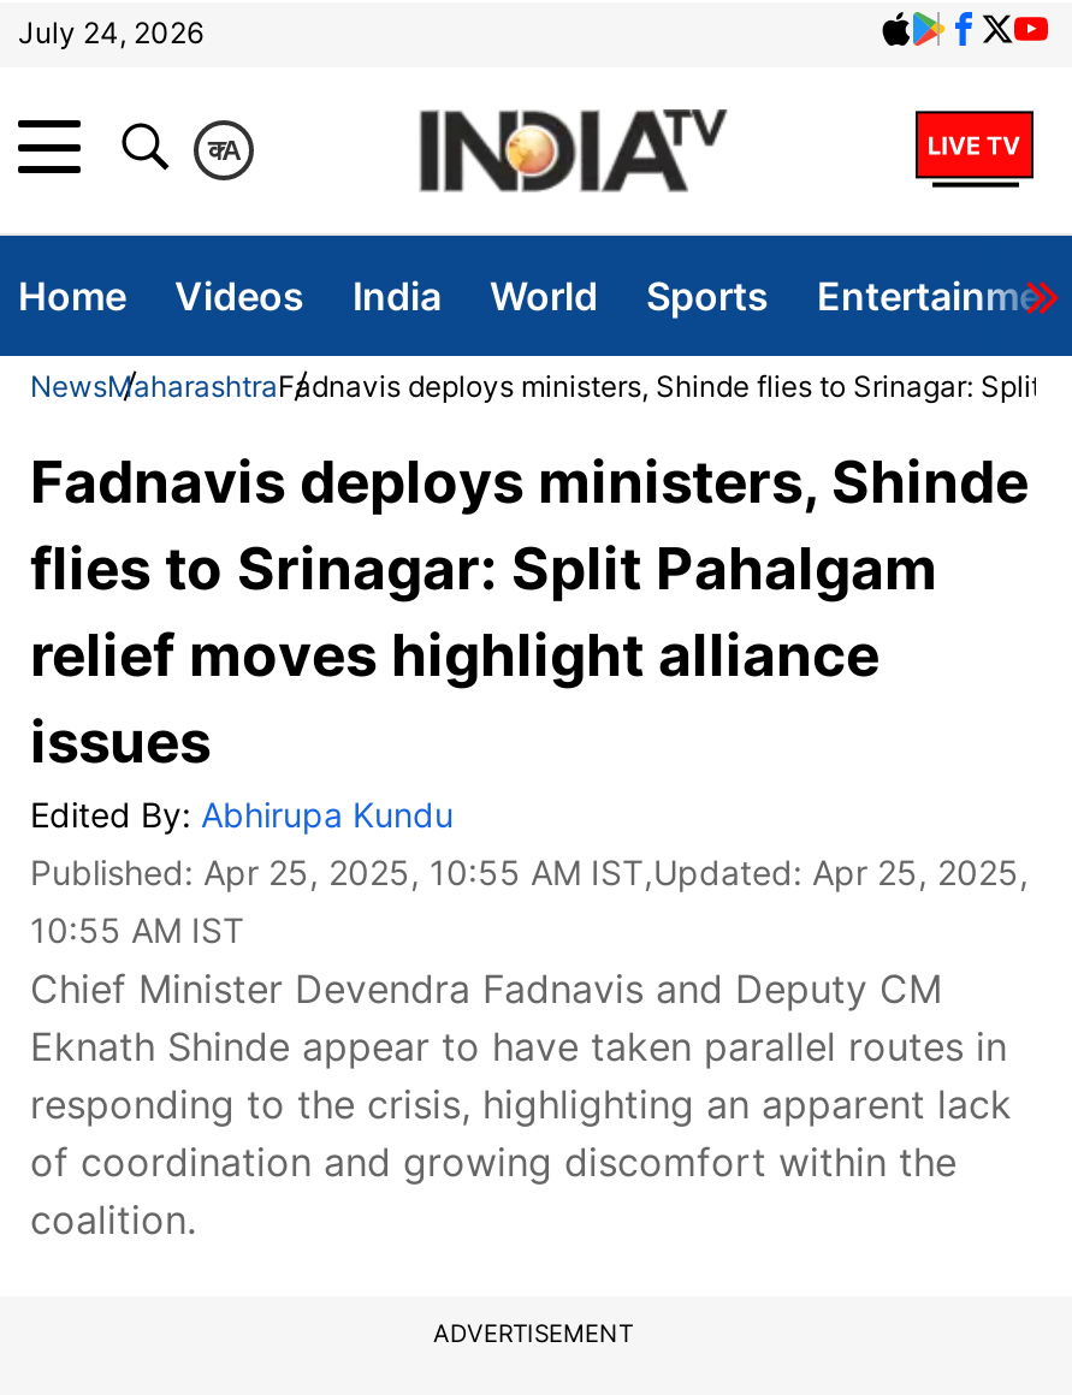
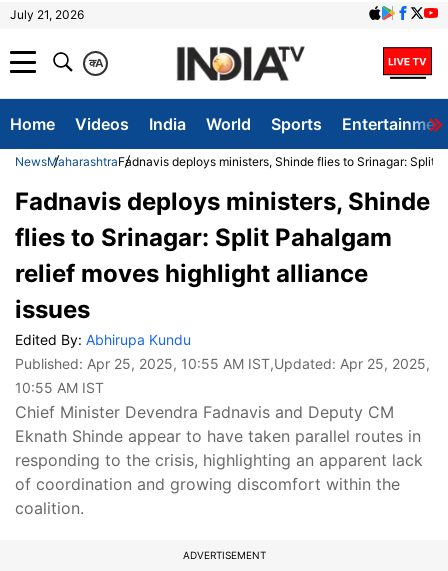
[18,14,203,51] July 24, 2026 -> [10,7,84,22] July 21, 2026

